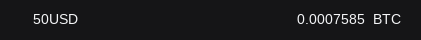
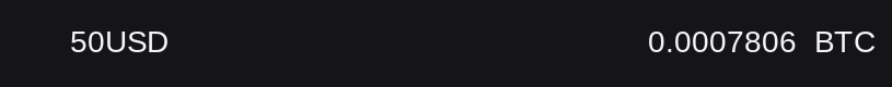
[297,11,401,27] 0.0007585 BTC -> [648,24,876,59] 0.0007806 BTC

